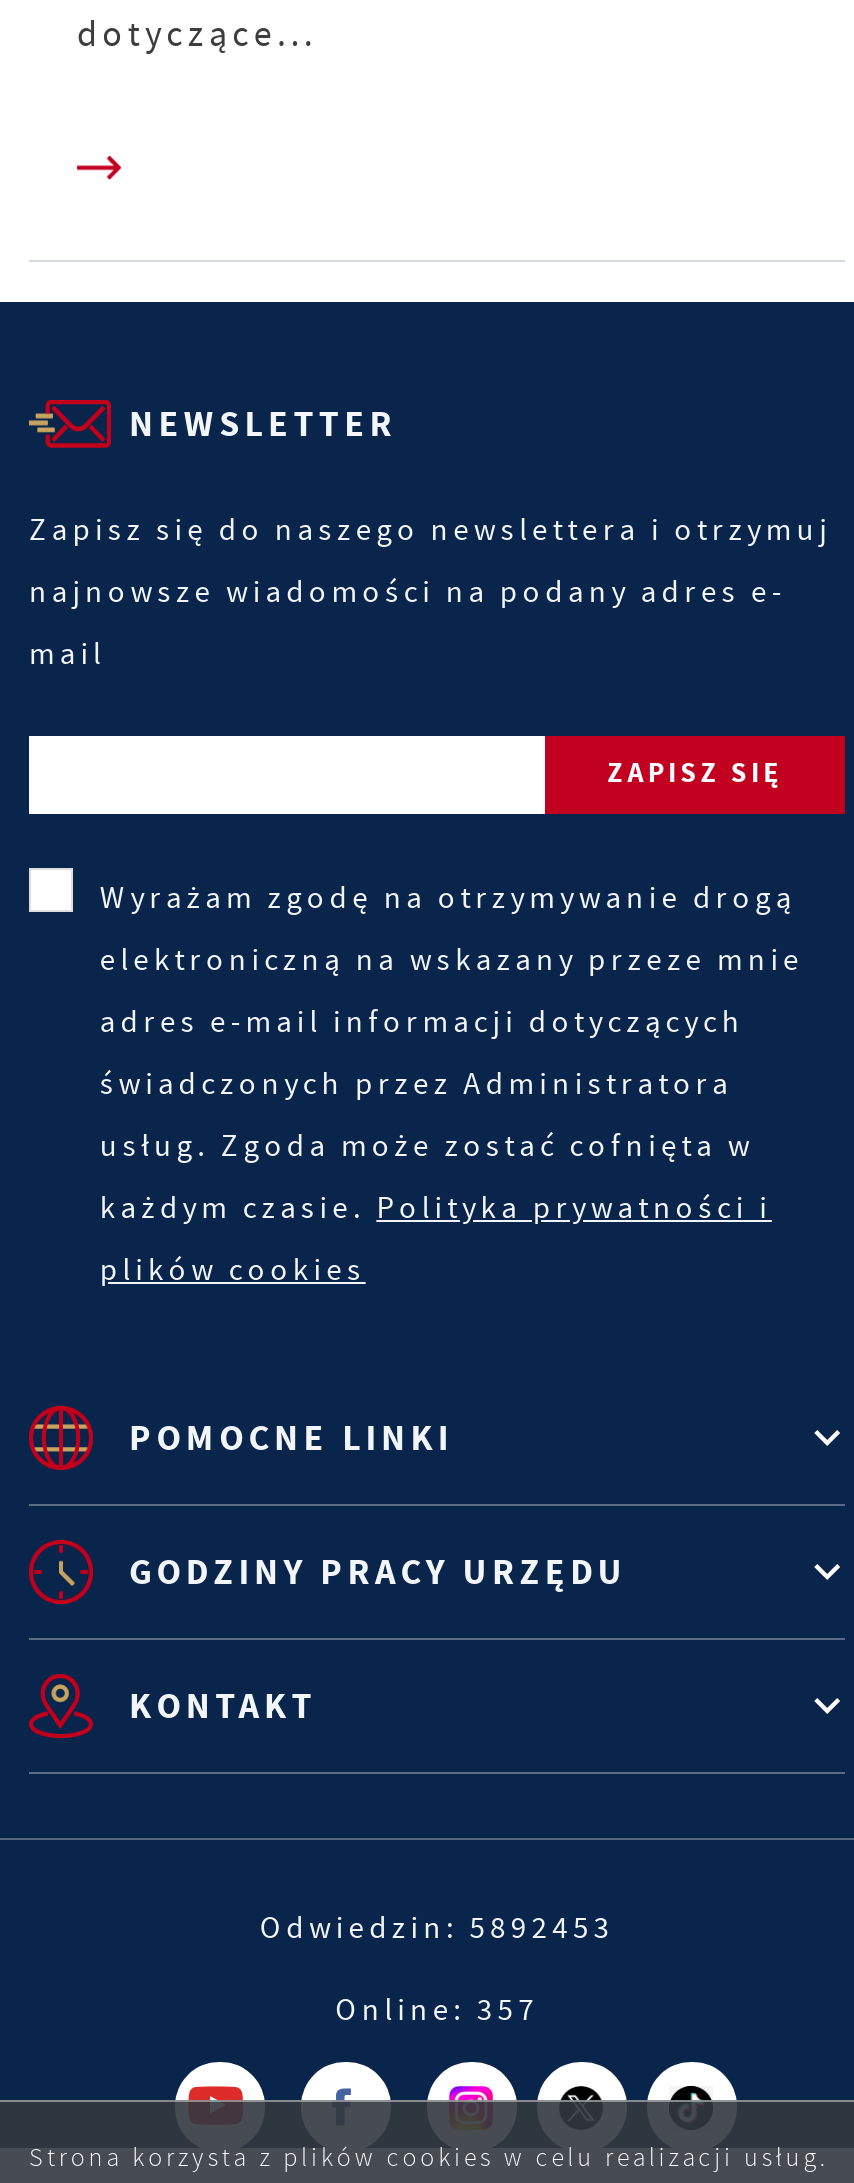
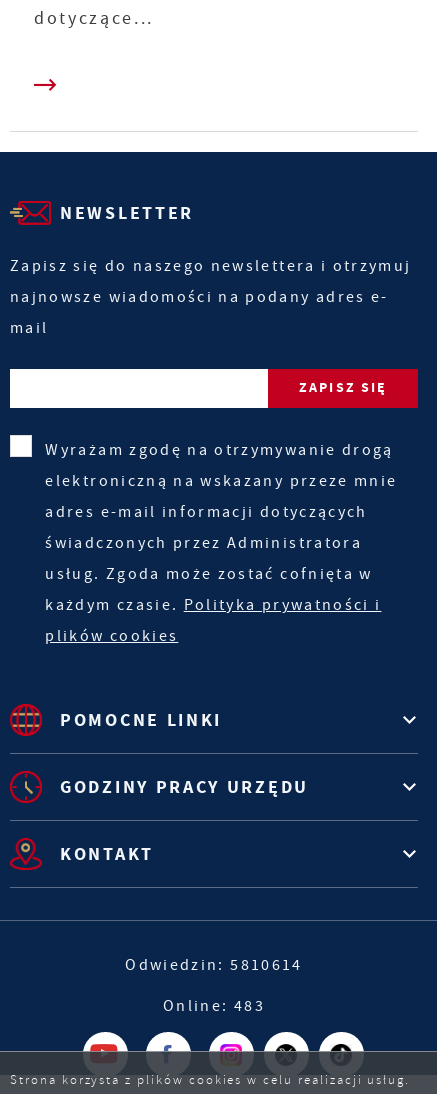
[260,1909,614,1949] Odwiedzin: 5892453 -> [125,955,303,975] Odwiedzin: 5810614
[335,1991,539,2031] Online: 357 -> [163,996,265,1016] Online: 483

